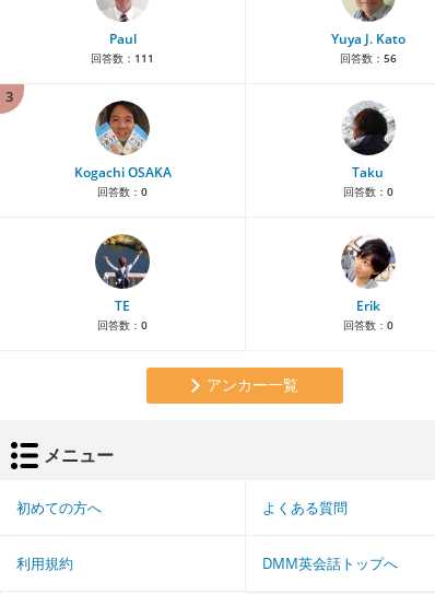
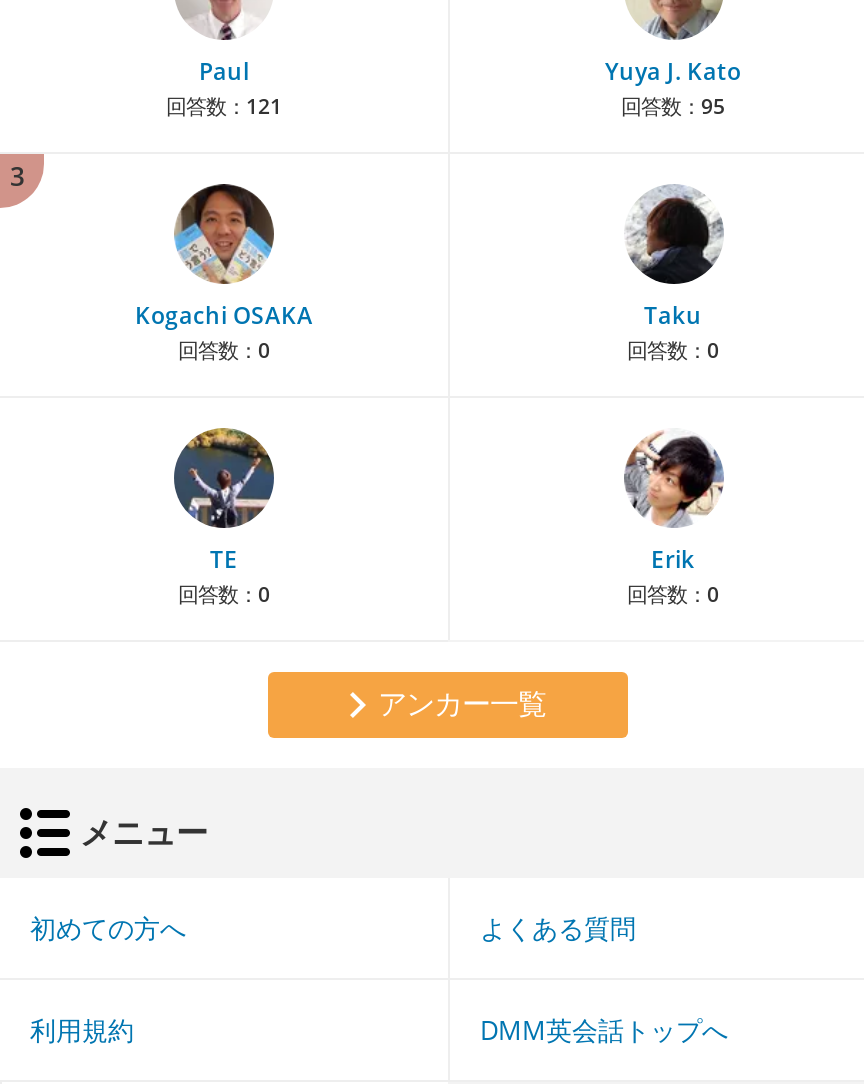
[91,50,154,65] 回答数：111 -> [166,92,282,120] 回答数：121
[339,50,396,65] 回答数：56 -> [621,92,725,120] 回答数：95

